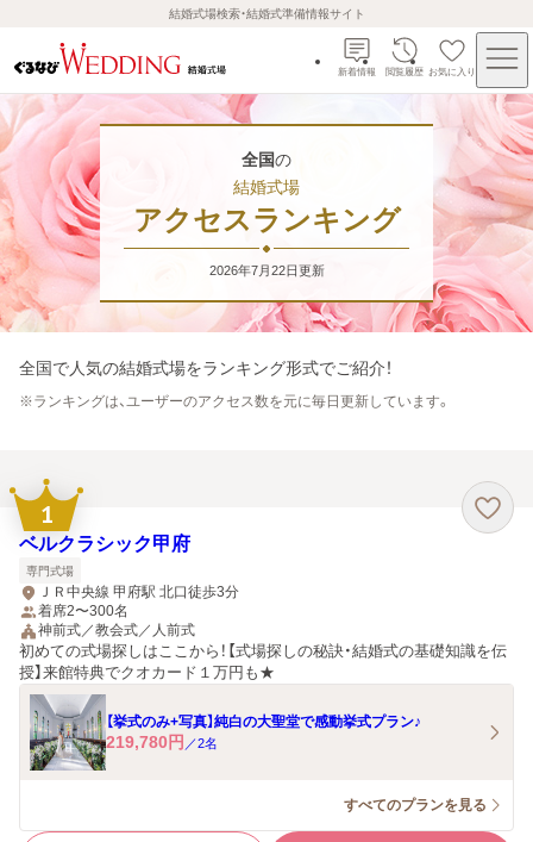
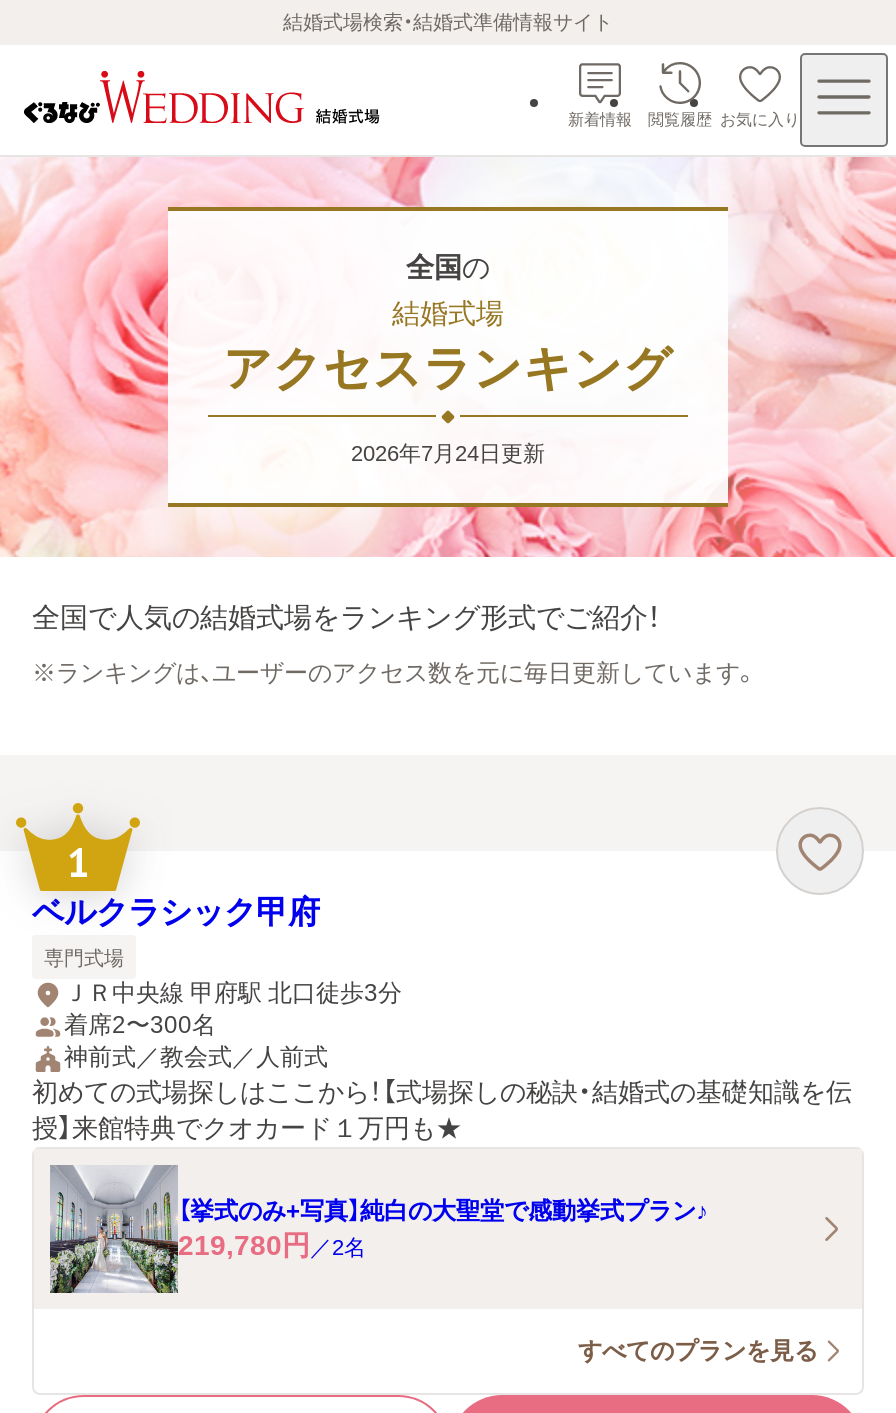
[209,263,324,277] 2026年7月22日更新 -> [351,440,545,464] 2026年7月24日更新

